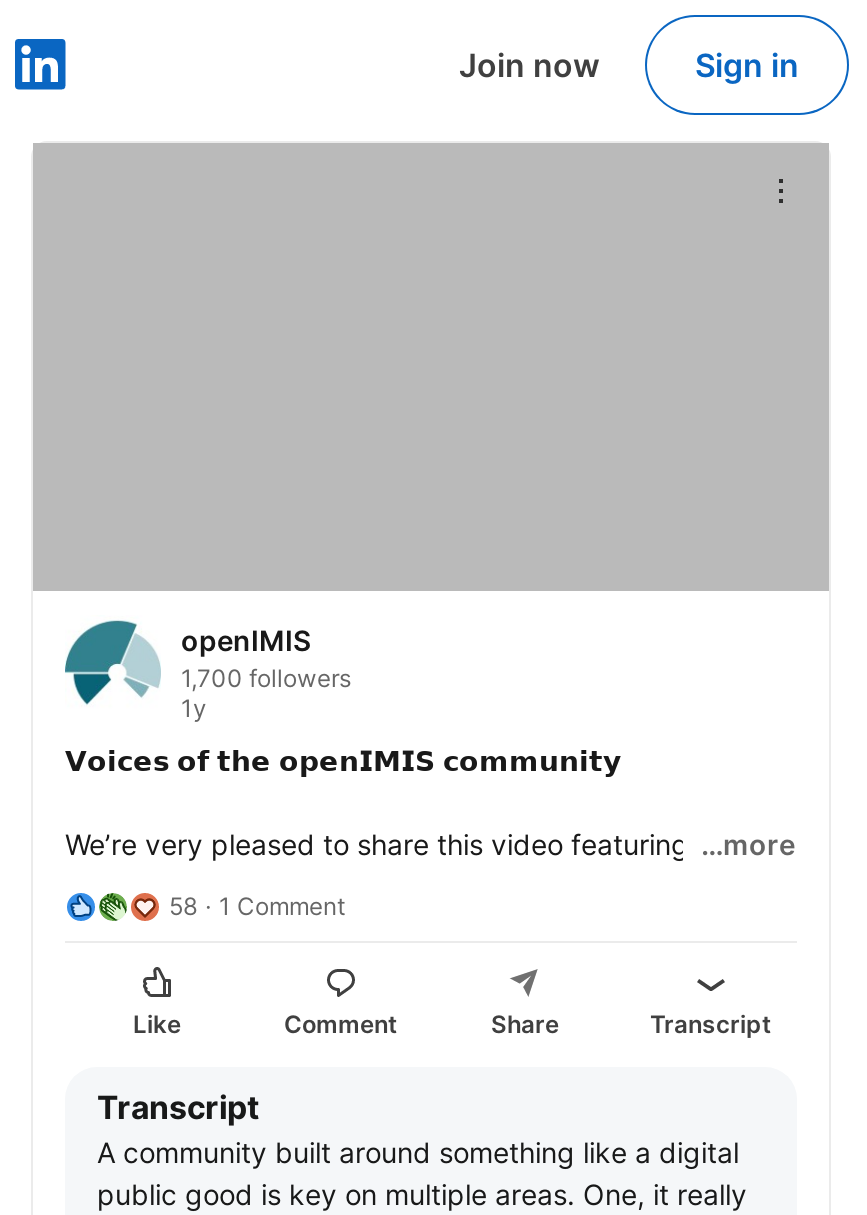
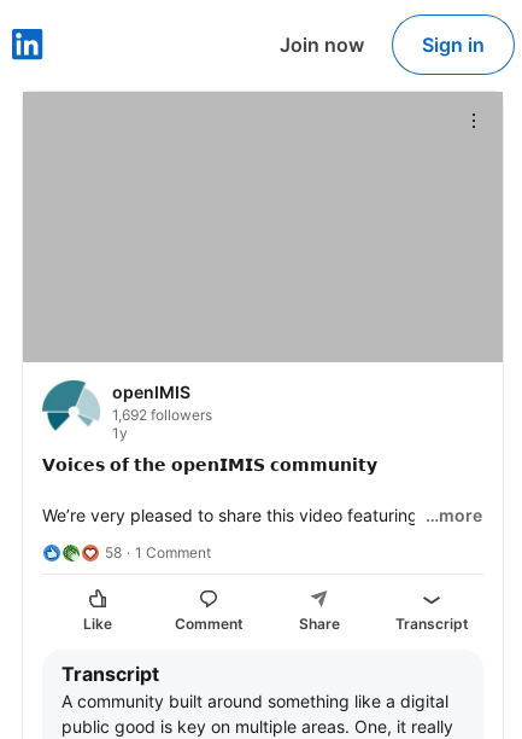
[181,663,351,693] 1,700 followers -> [112,406,212,424] 1,692 followers

